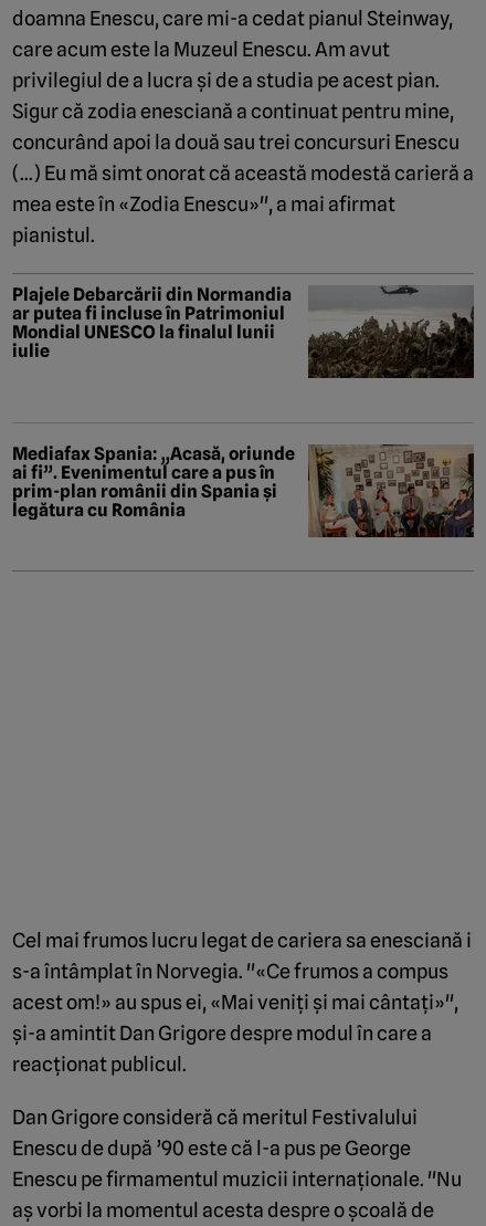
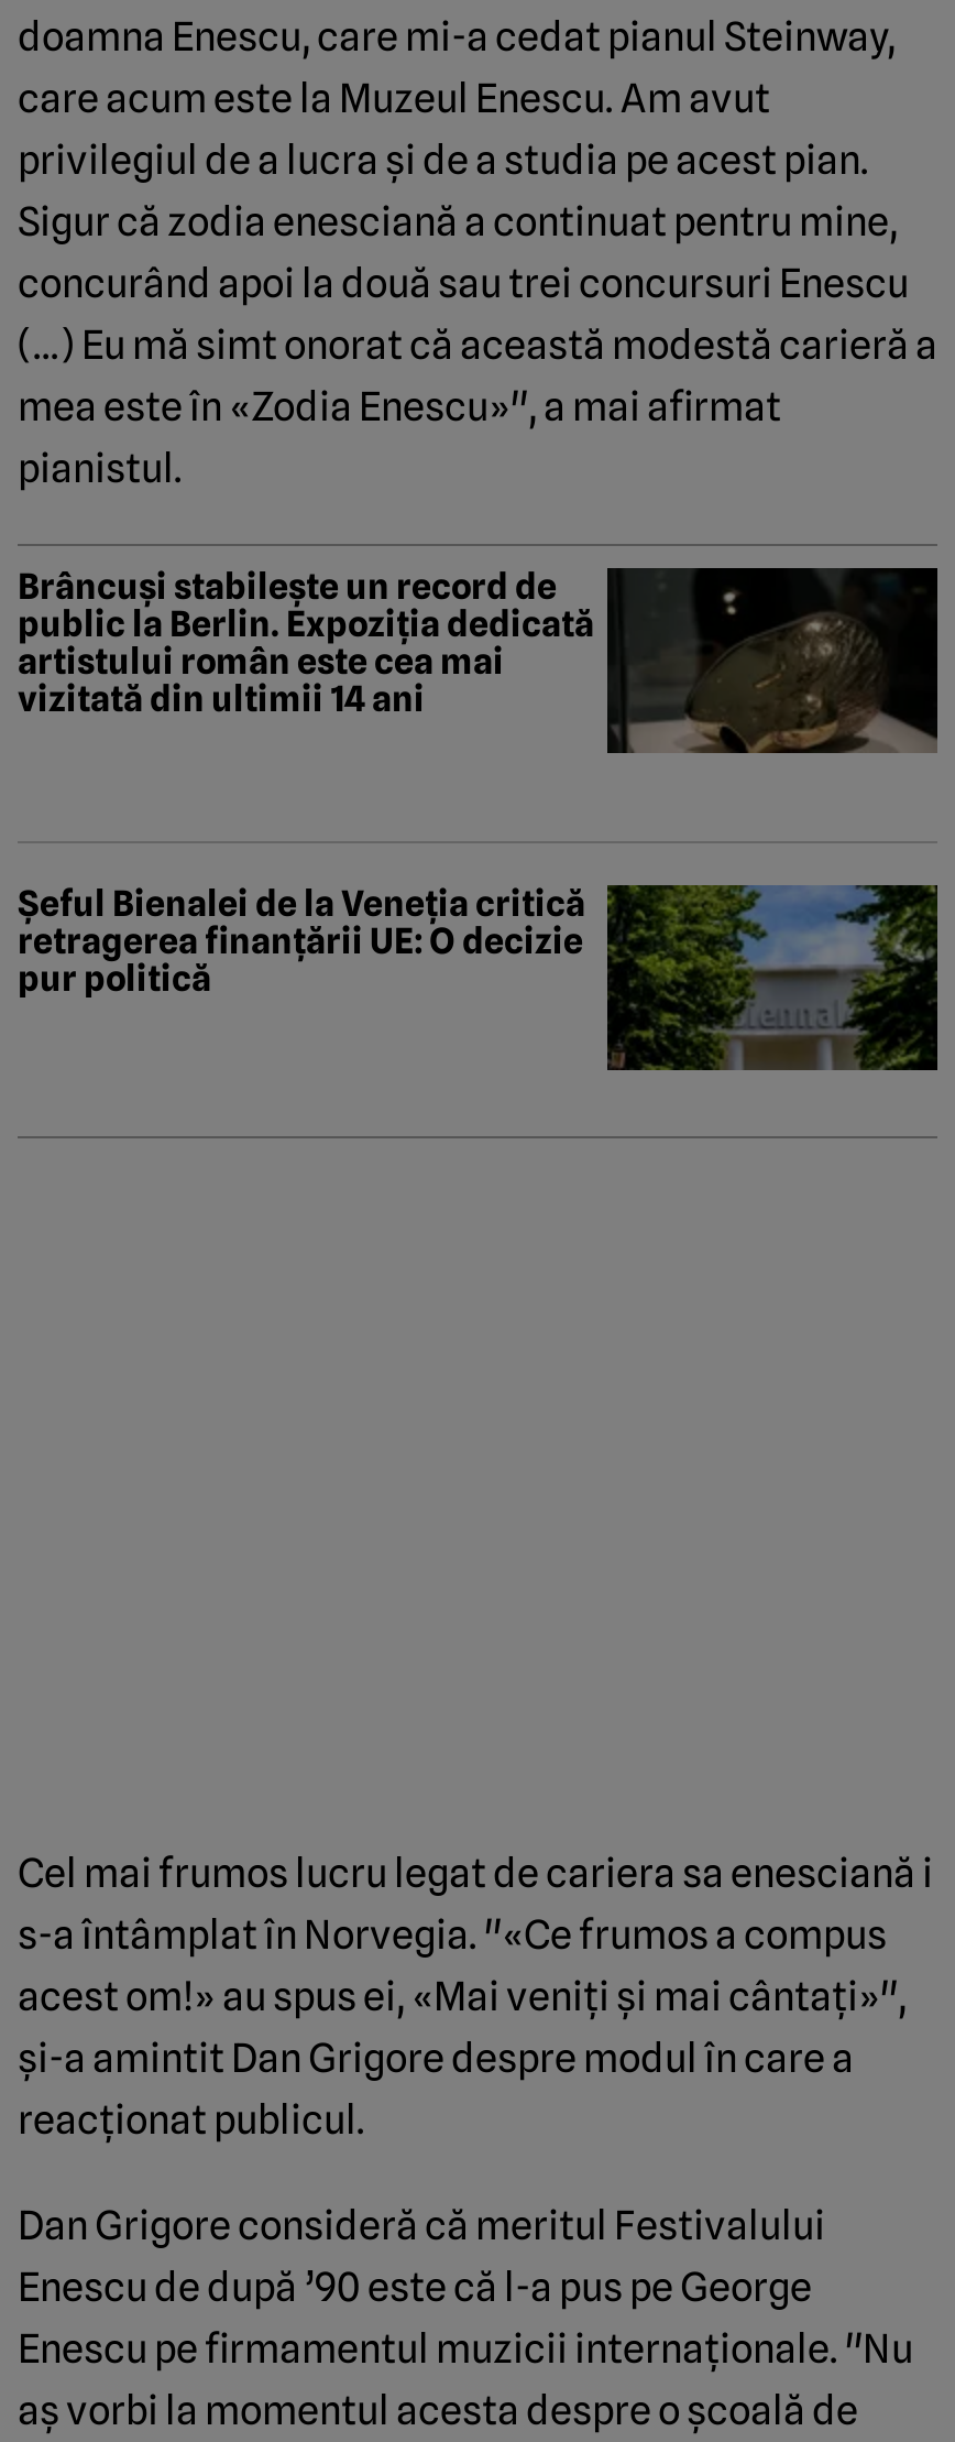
[12,284,475,379] [image] | Plajele Debarcării din Normandia | ar putea fi incluse în Patrimoniul | Mondial UNESCO la finalul lunii | iulie -> [18,565,940,755] [image] | Brâncuși stabilește un record de | public la Berlin. Expoziția dedicată | artistului român este cea mai | vizitată din ultimii 14 ani
[12,443,475,538] [image] | Mediafax Spania: „Acasă, oriunde | ai fi”. Evenimentul care a pus în | prim-plan românii din Spania și | legătura cu România -> [18,882,940,1072] [image] | Șeful Bienalei de la Veneția critică | retragerea finanțării UE: O decizie | pur politică

